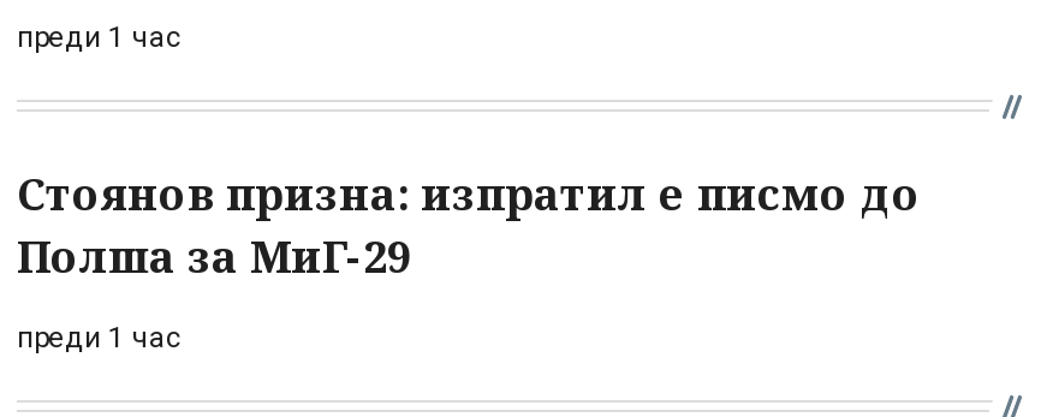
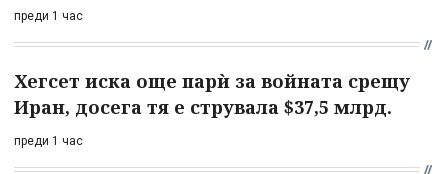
[17,164,921,284] Стоянов призна: изпратил е писмо до | Полша за МиГ-29 -> [14,69,410,119] Хегсет иска още парѝ за войната срещу | Иран, досега тя е струвала $37,5 млрд.

